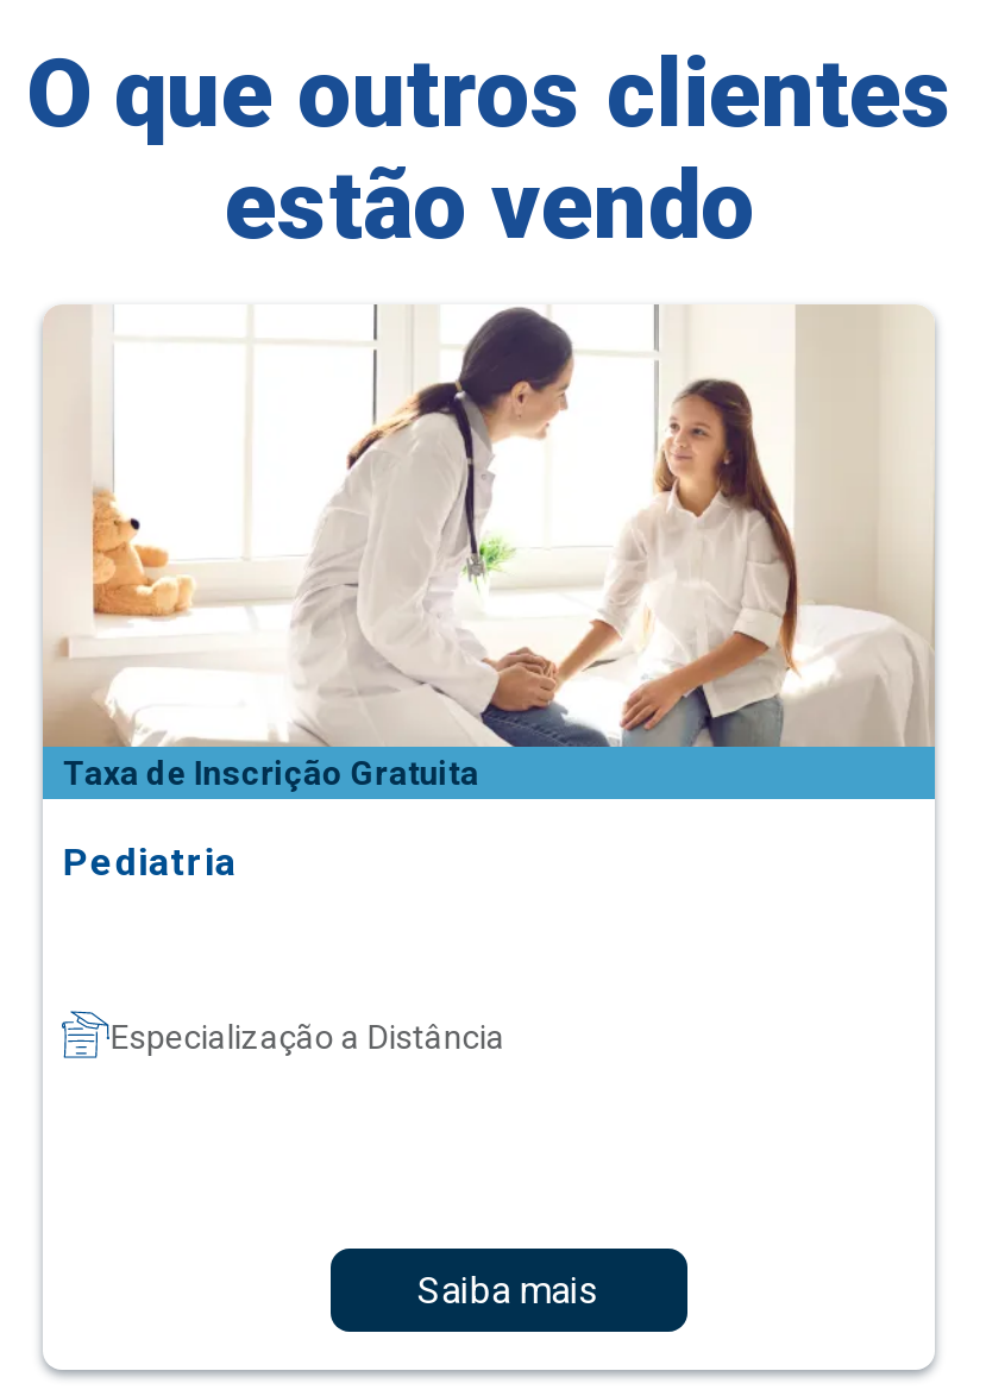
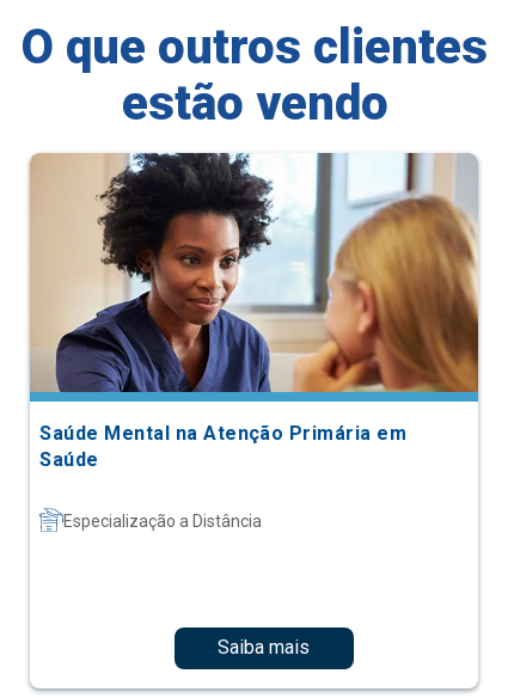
[45,304,937,886] [image] | Taxa de Inscrição Gratuita | Pediatria -> [30,152,479,470] [image] | Saúde Mental na Atenção Primária em | Saúde

